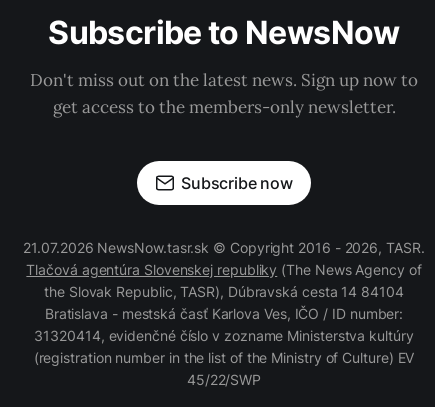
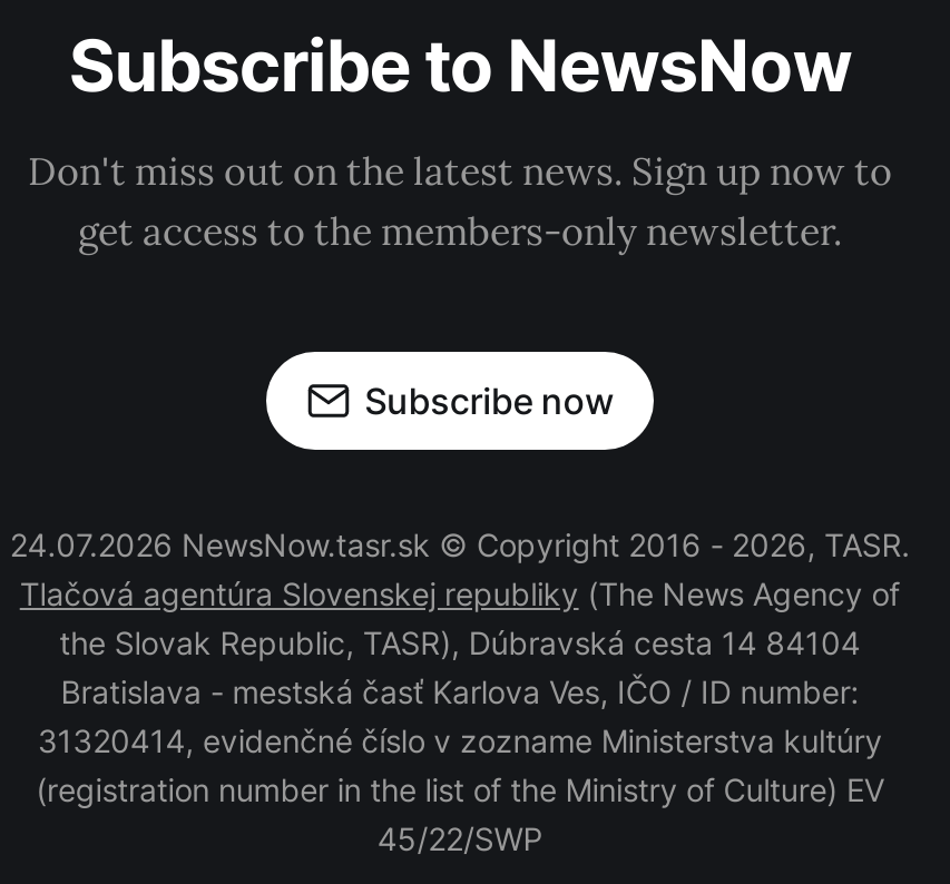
[23,239,425,256] 21.07.2026 NewsNow.tasr.sk © Copyright 2016 - 2026, TASR. -> [10,526,910,563] 24.07.2026 NewsNow.tasr.sk © Copyright 2016 - 2026, TASR.

